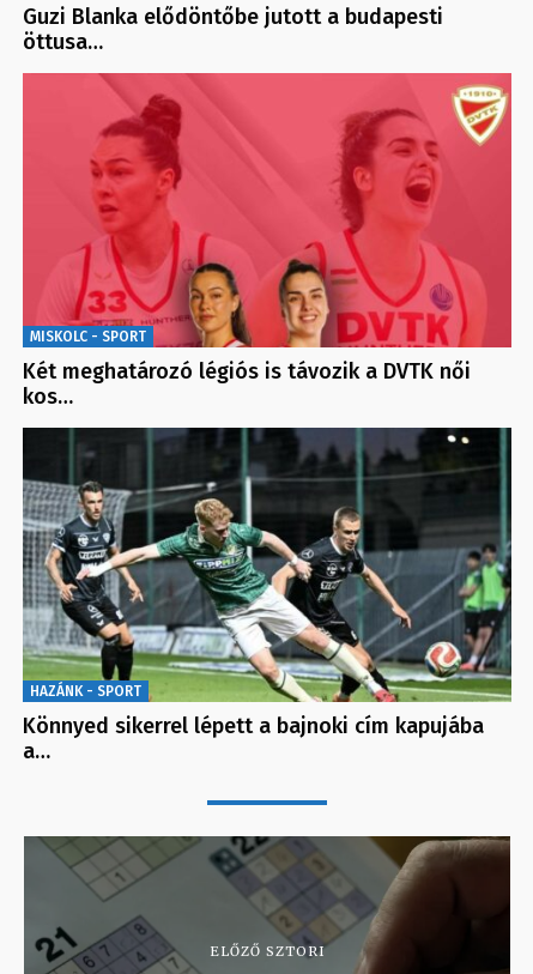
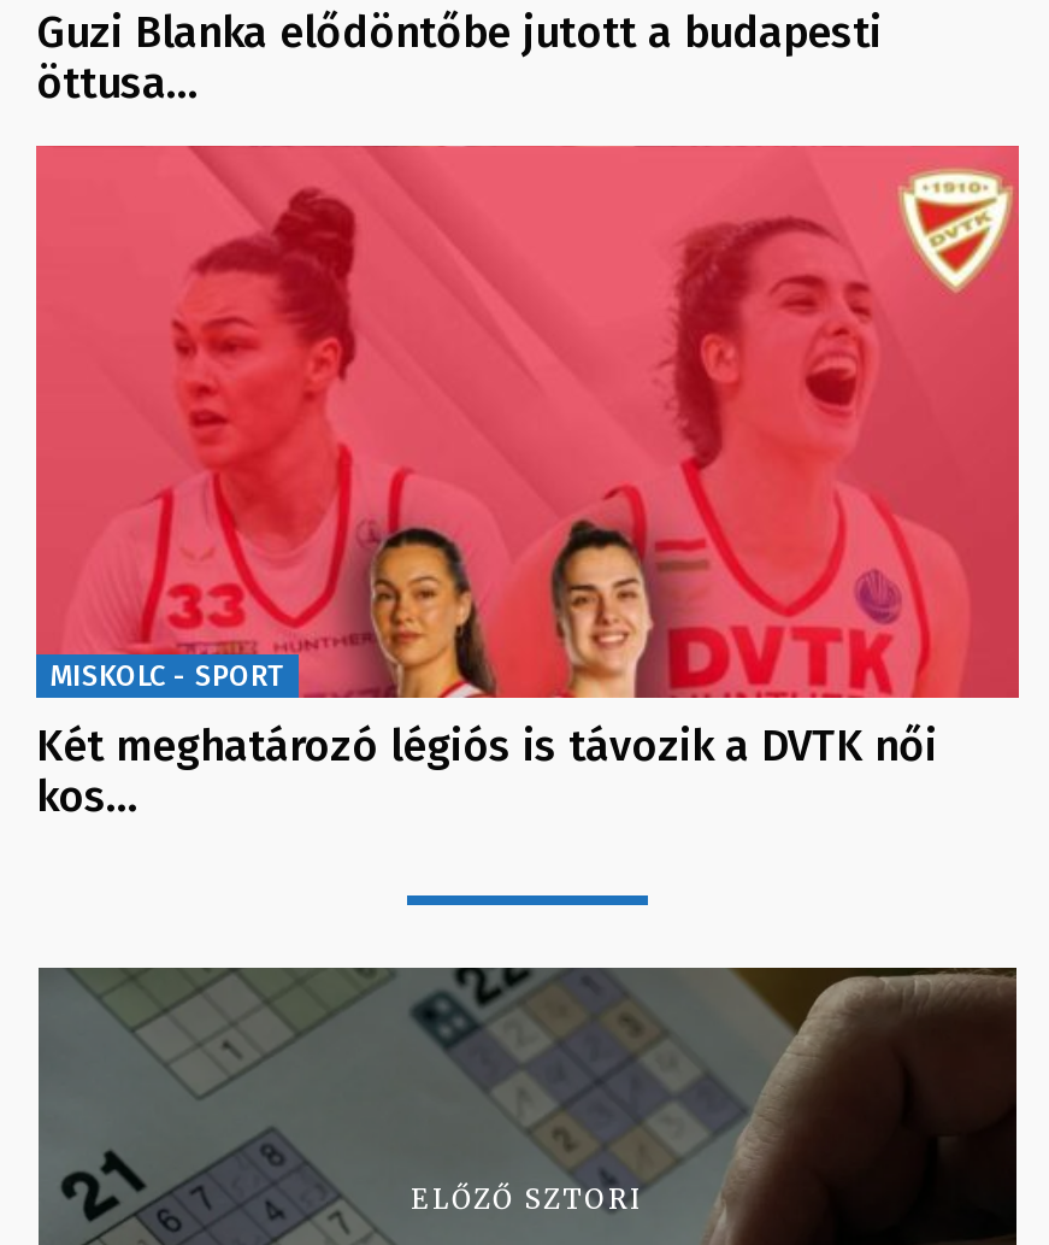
[22,426,513,765] [image] | HAZÁNK - SPORT | Könnyed sikerrel lépett a bajnoki cím kapujába | a… -> none

